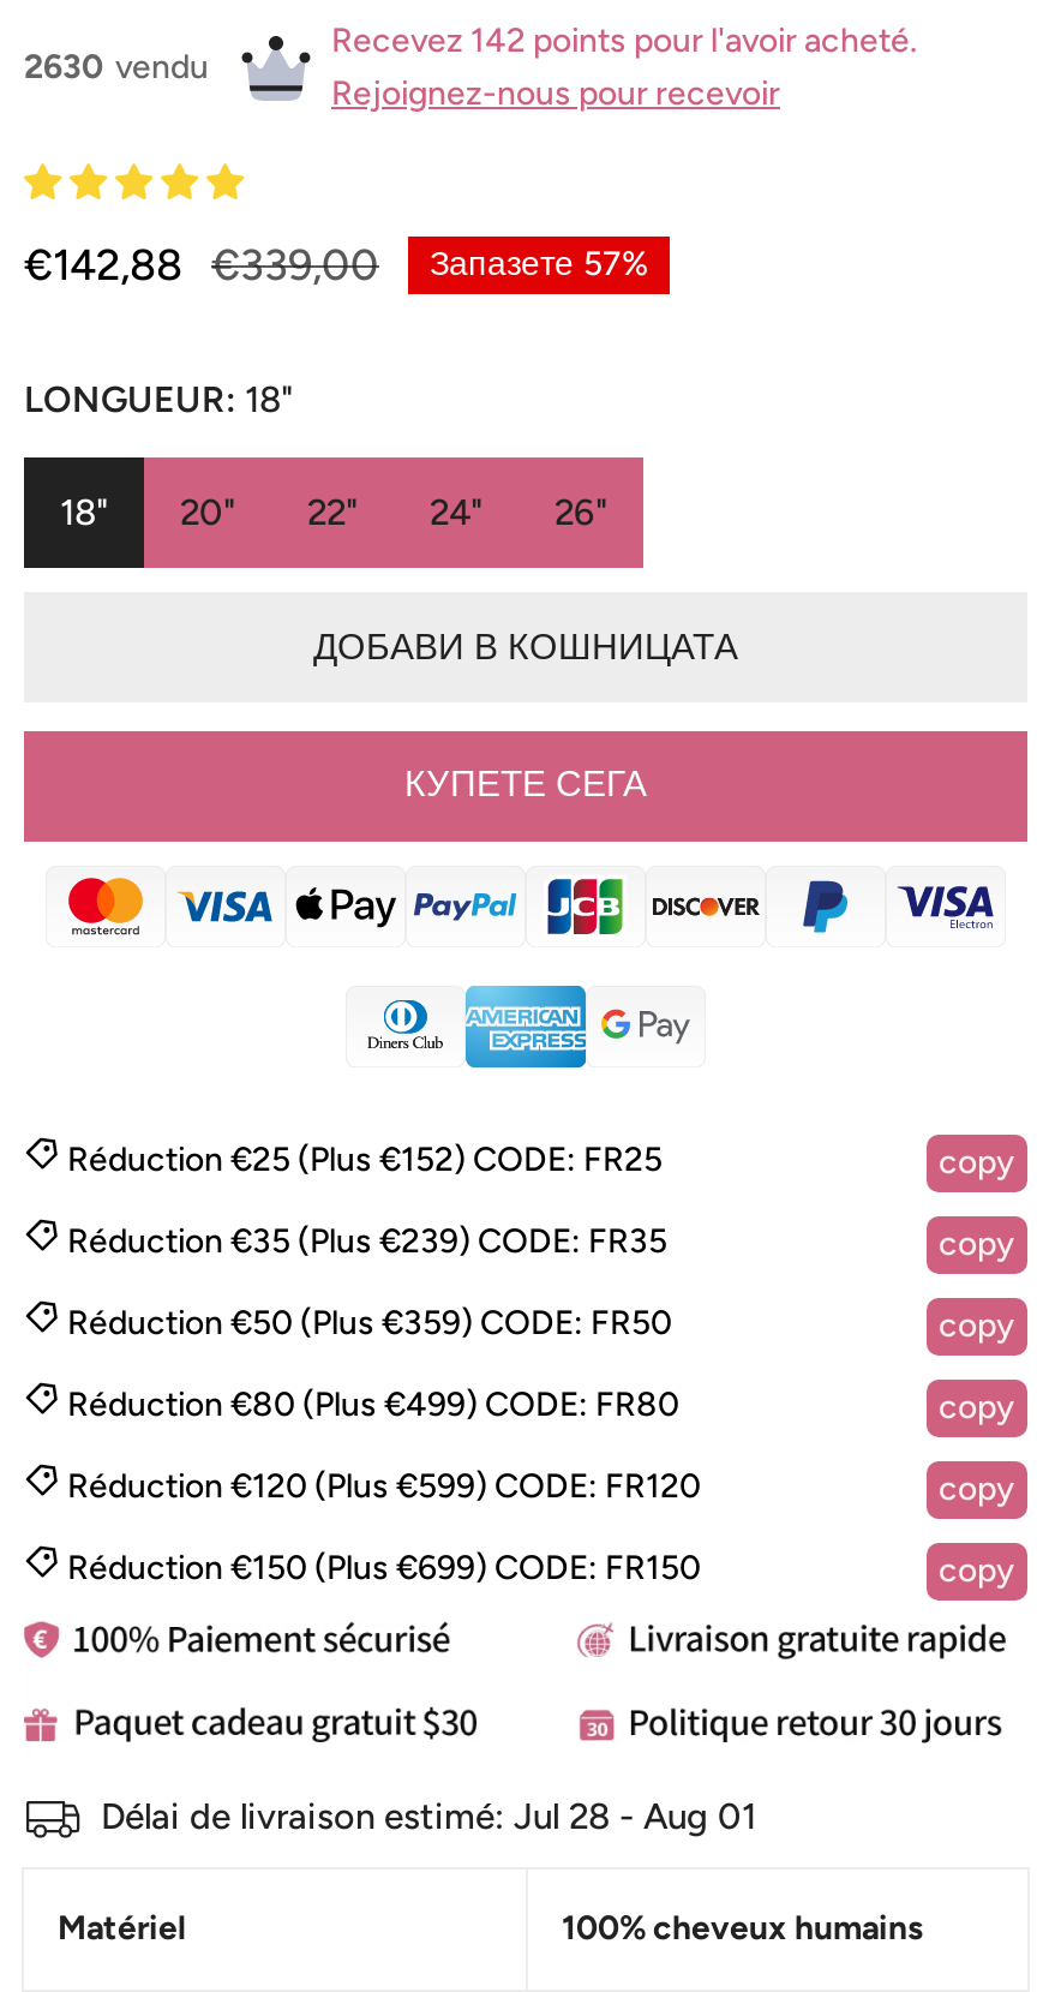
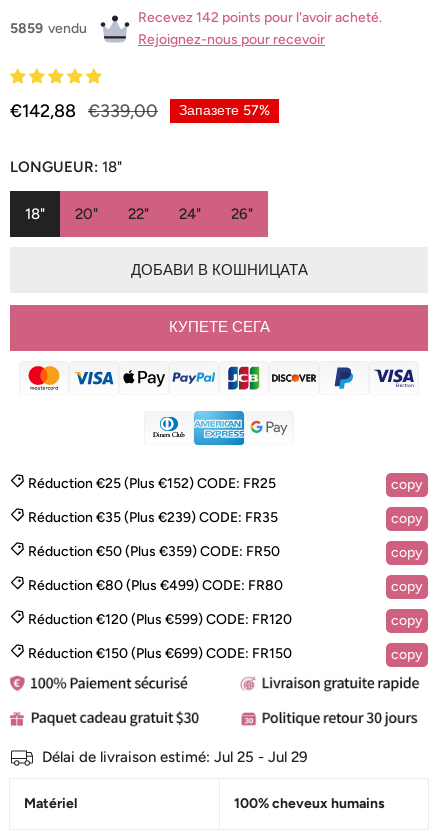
[24,46,209,86] 2630 vendu -> [10,19,87,36] 5859 vendu
[101,1796,756,1840] Délai de livraison estimé: Jul 28 - Aug 01 -> [42,748,308,766] Délai de livraison estimé: Jul 25 - Jul 29

